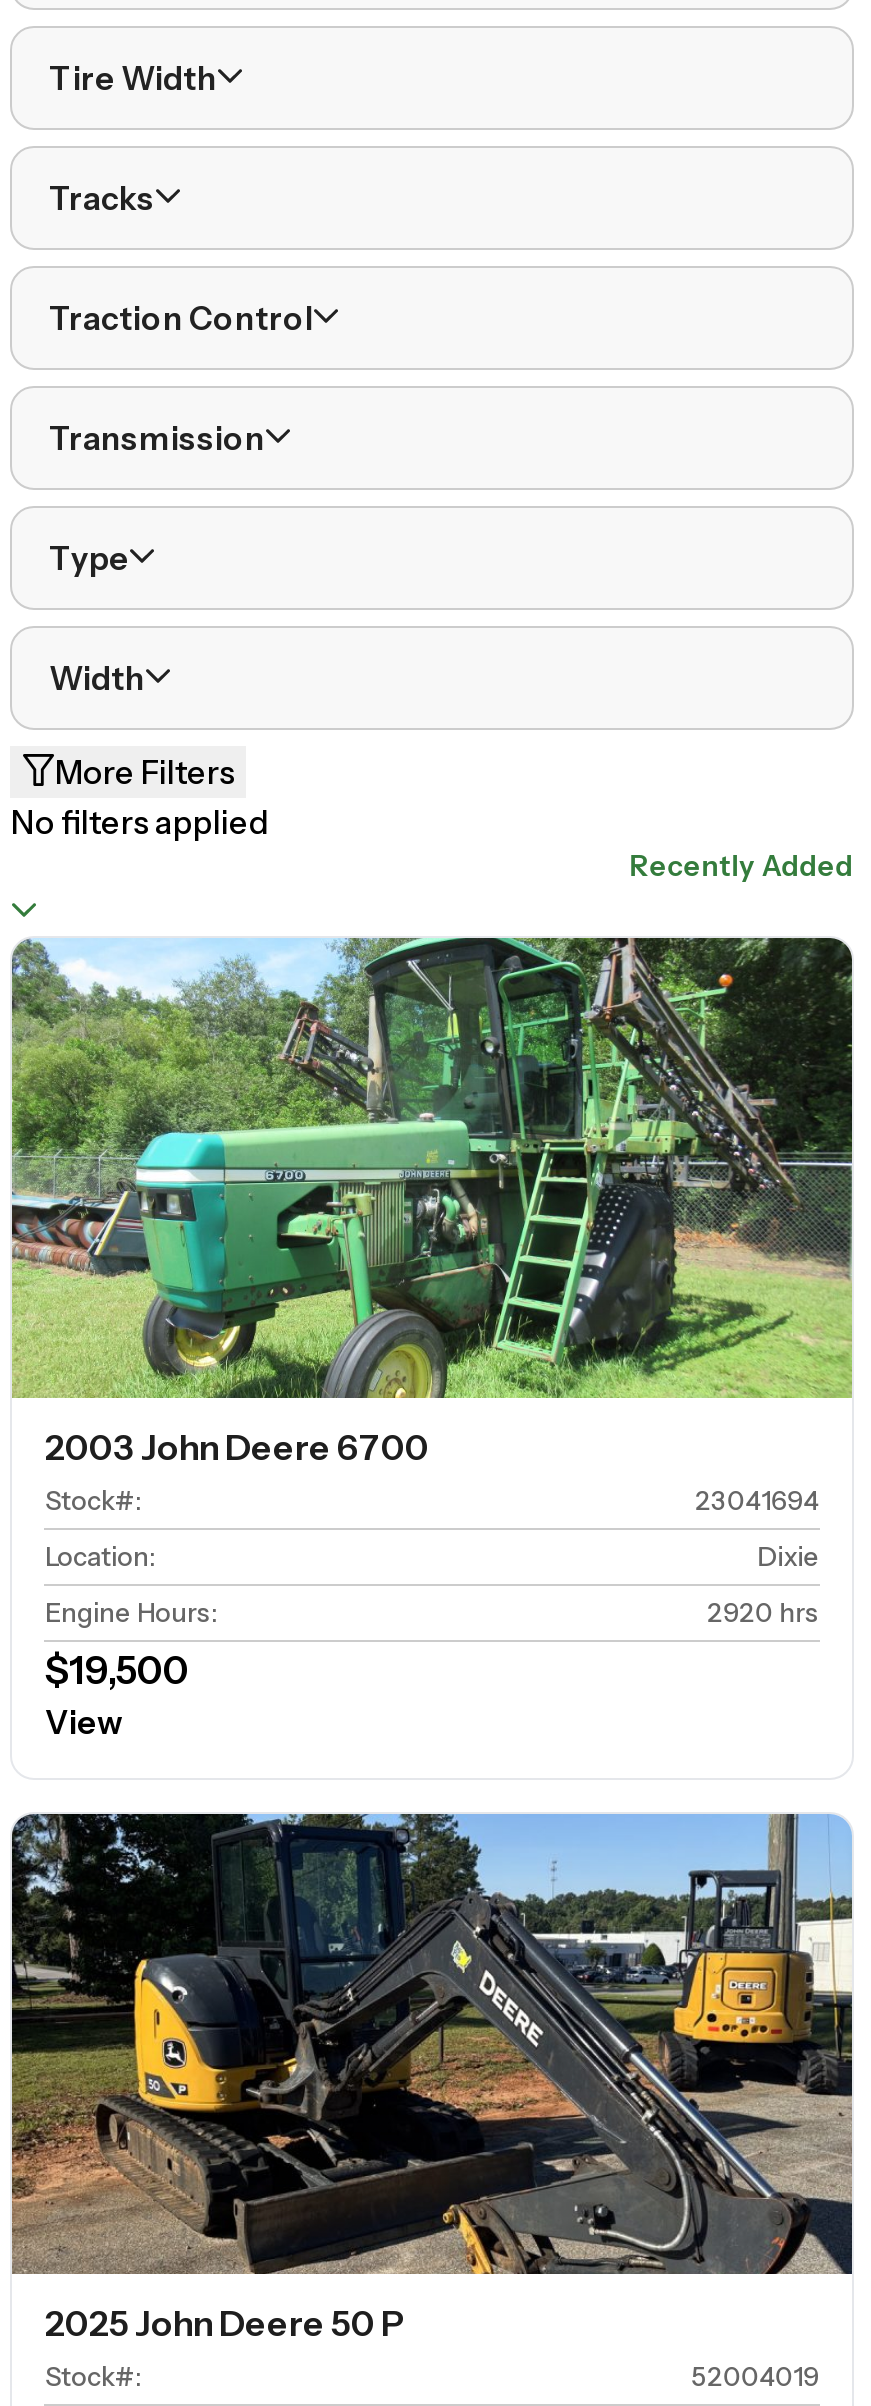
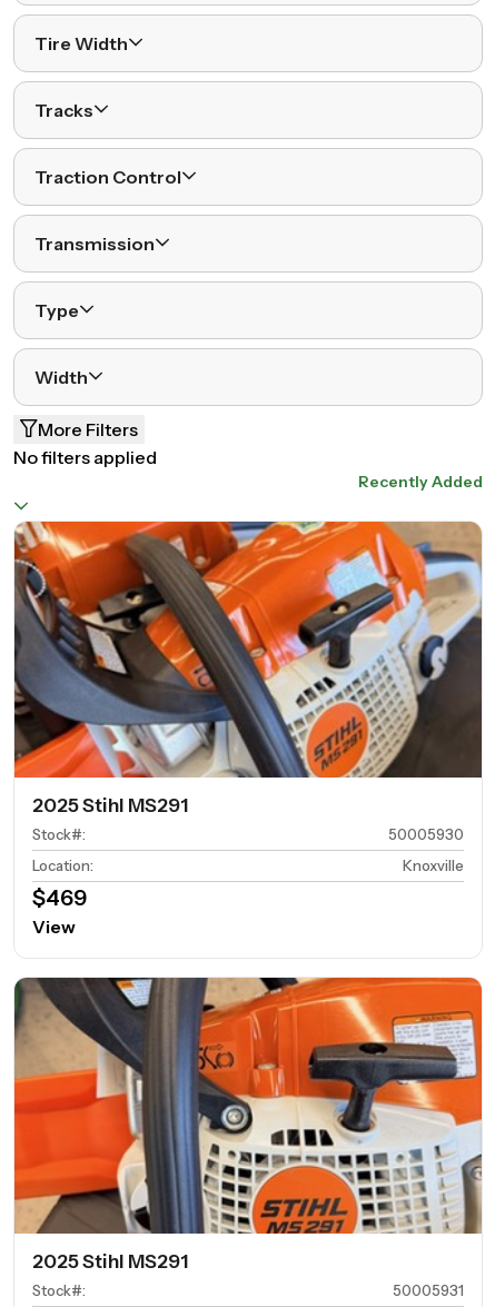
[10,936,854,1469] [image] | 2003 John Deere 6700 -> [13,521,483,817] [image] | 2025 Stihl MS291
[695,1485,819,1517] 23041694 -> [388,826,463,844] 50005930
[45,1541,819,1695] Dixie | Engine Hours: | 2920 hrs | $19,500 -> [33,857,463,911] Knoxville | $469
[10,1812,854,2345] [image] | 2025 John Deere 50 P -> [13,977,483,1273] [image] | 2025 Stihl MS291
[691,2361,819,2393] 52004019 -> [392,1282,463,1300] 50005931

